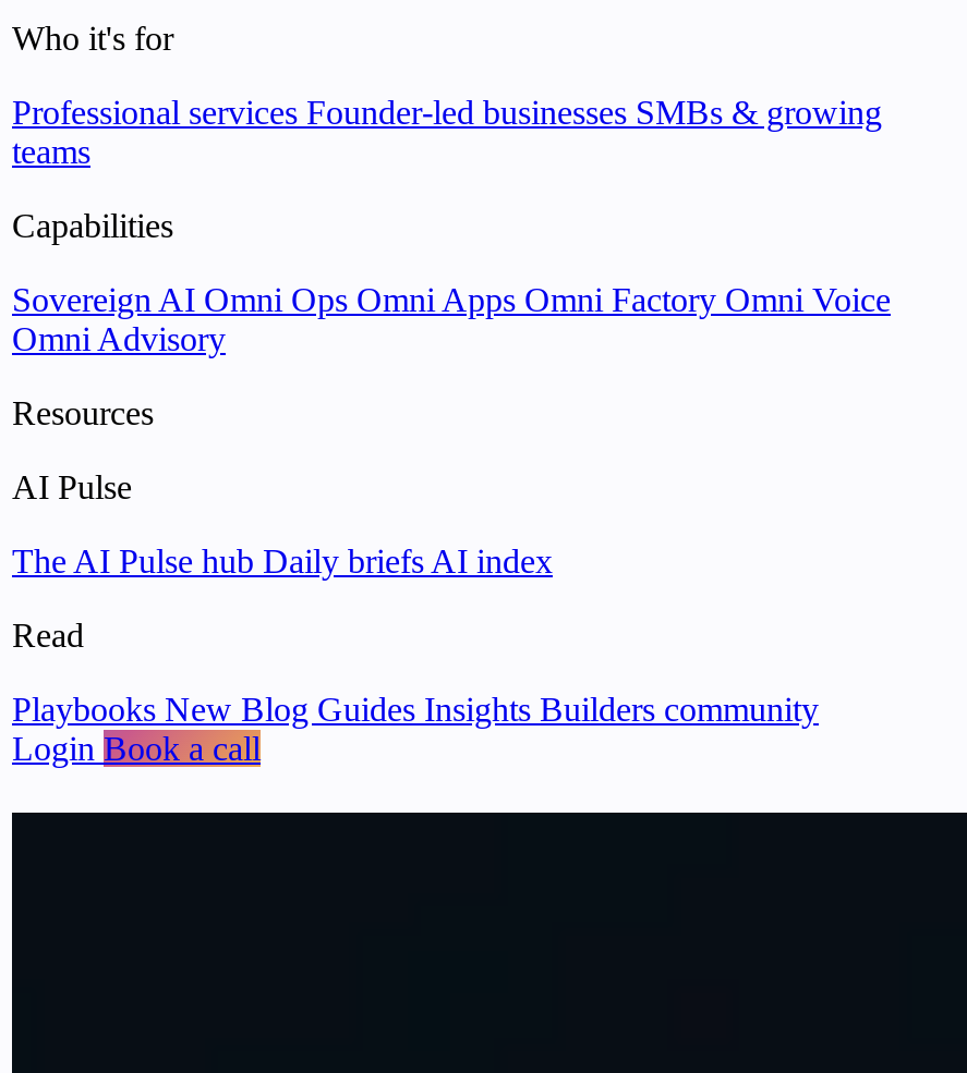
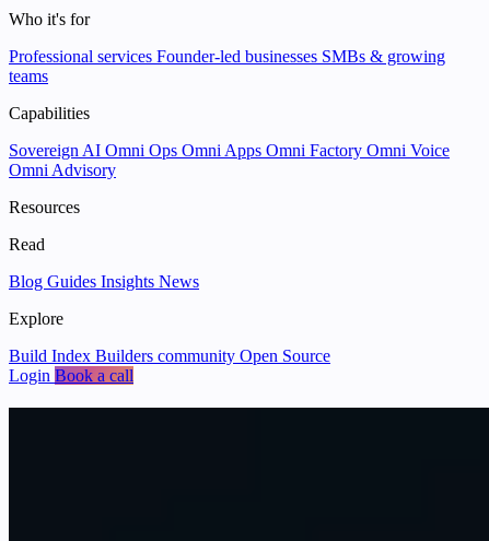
[12,468,553,580] AI Pulse | The AI Pulse hub Daily briefs AI index -> none
moved [12,617,84,654] -> [9,235,45,254]: Read
[12,691,819,728] Playbooks New Blog Guides Insights Builders community -> [9,272,330,365] Blog Guides Insights News | Explore | Build Index Builders community Open Source

